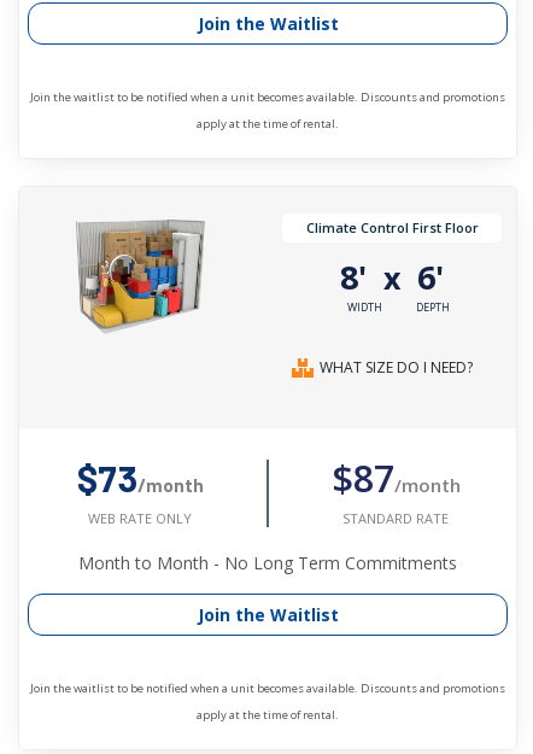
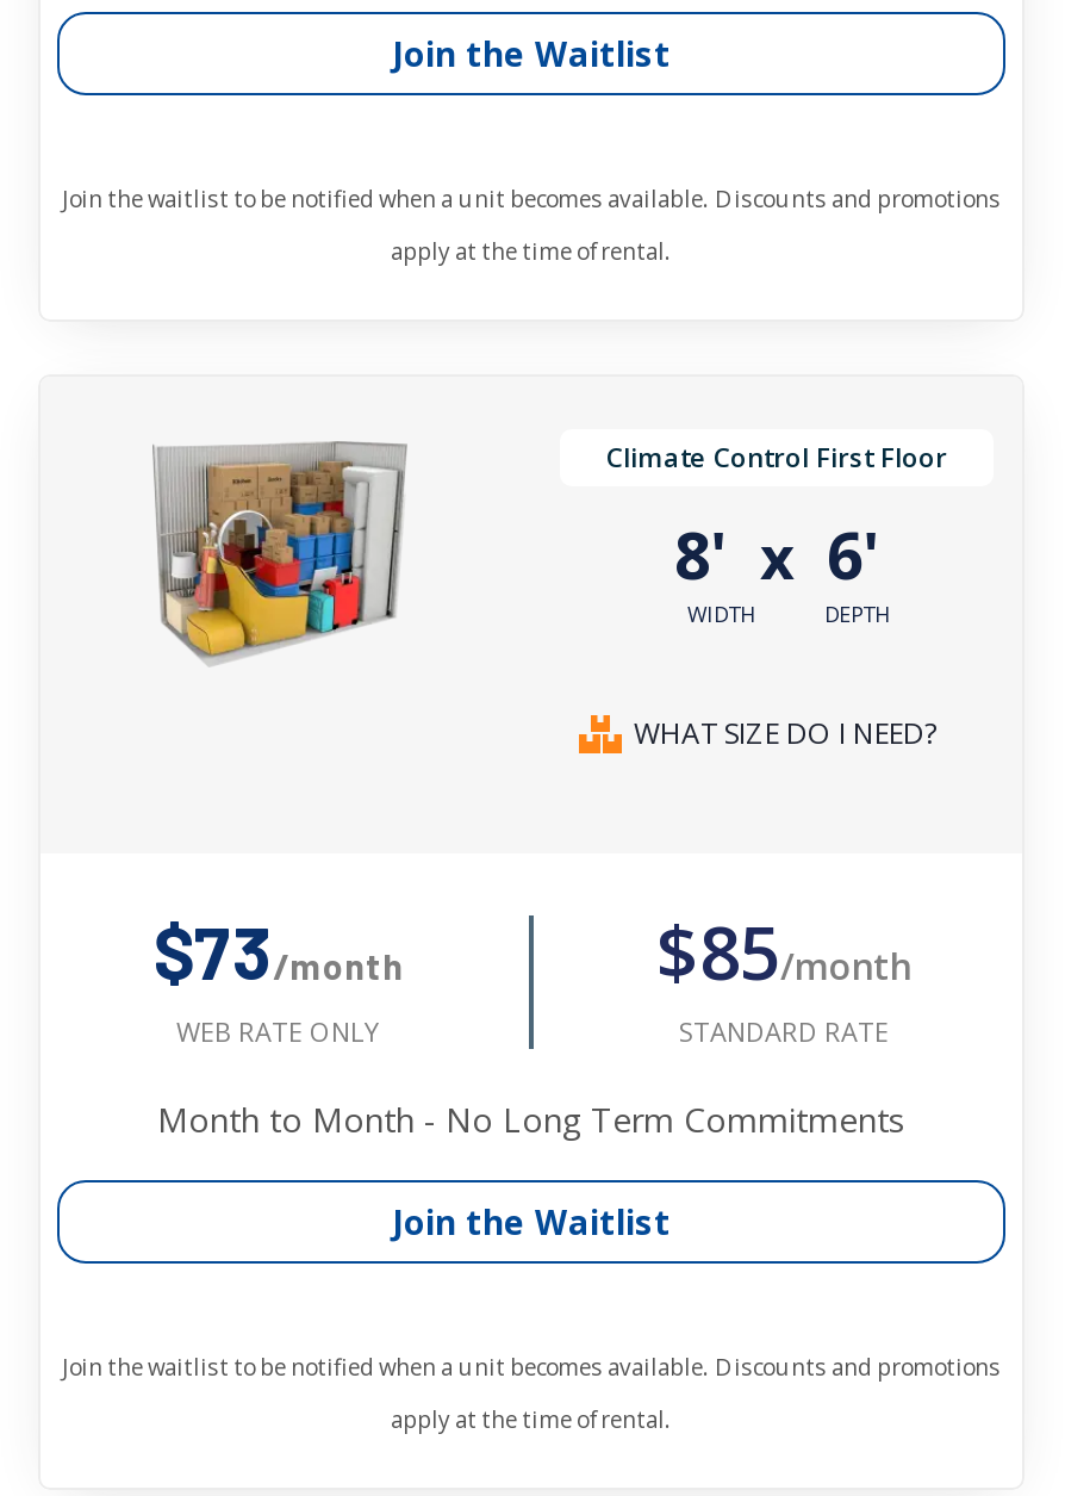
[331,453,460,503] $87/month -> [656,903,911,1001] $85/month

